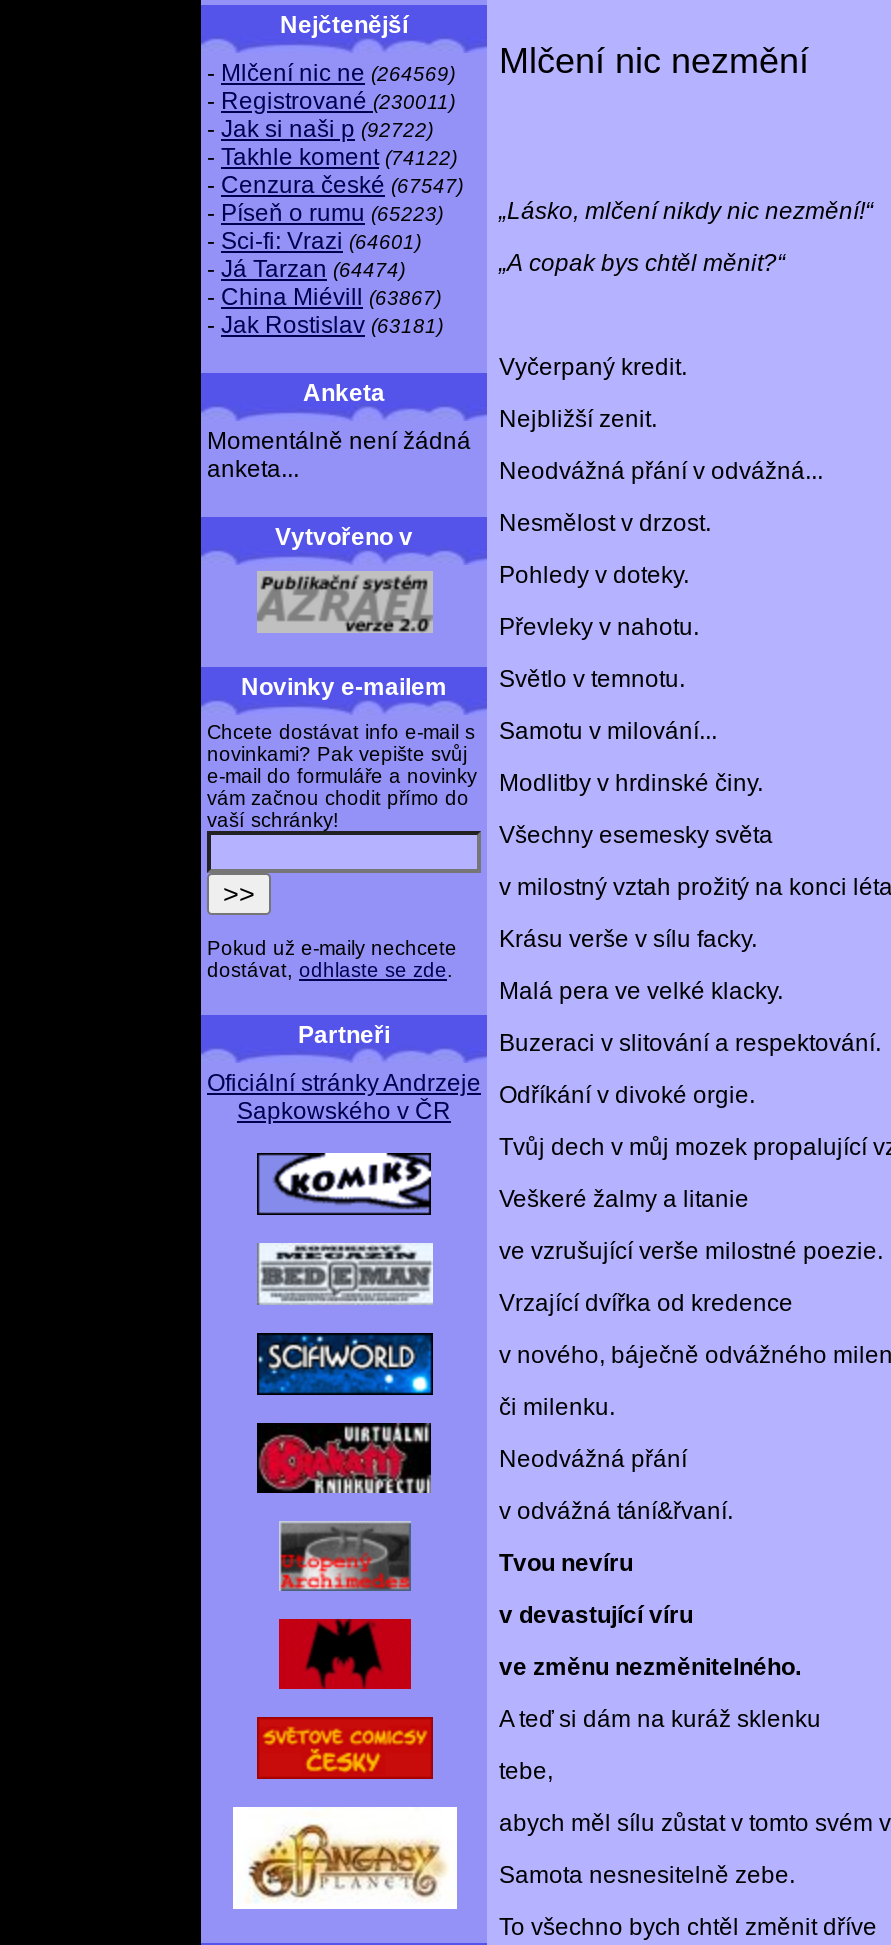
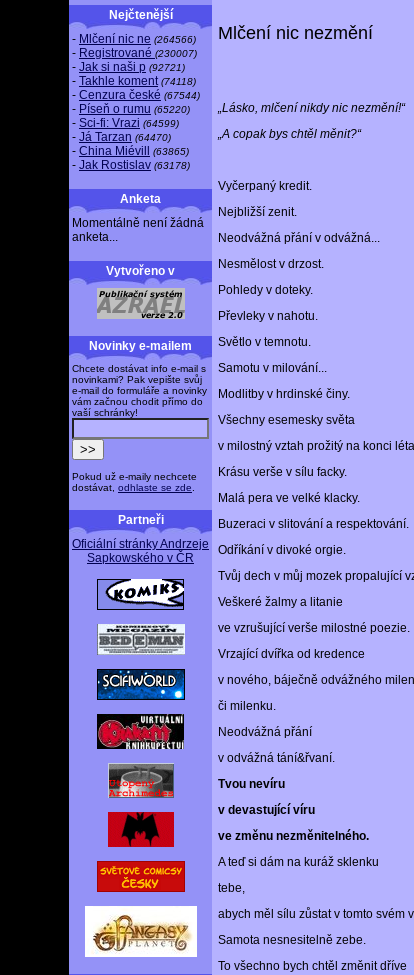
[207,41,809,87] - Mlčení nic ne (264569) Mlčení nic nezmění -> [72,23,373,46] - Mlčení nic ne (264566) Mlčení nic nezmění
[207,87,455,115] - Registrované (230011) -> [72,46,197,60] - Registrované (230007)
[207,115,433,143] - Jak si naši p (92722) -> [72,60,185,74] - Jak si naši p (92721)
[207,143,457,171] - Takhle koment (74122) -> [72,74,196,88] - Takhle koment (74118)
[207,171,463,199] - Cenzura české (67547) -> [72,88,200,102] - Cenzura české (67544)
[207,197,873,227] - Píseň o rumu (65223) „Lásko, mlčení nikdy nic nezmění!“ -> [72,101,405,116] - Píseň o rumu (65220) „Lásko, mlčení nikdy nic nezmění!“
[207,227,421,255] - Sci-fi: Vrazi (64601) -> [72,116,179,130] - Sci-fi: Vrazi (64599)
[207,255,405,283] - Já Tarzan (64474) -> [72,130,171,144] - Já Tarzan (64470)
[207,283,441,311] - China Miévill (63867) -> [72,144,189,158] - China Miévill (63865)
[207,311,443,339] - Jak Rostislav (63181) -> [72,158,190,172] - Jak Rostislav (63178)

